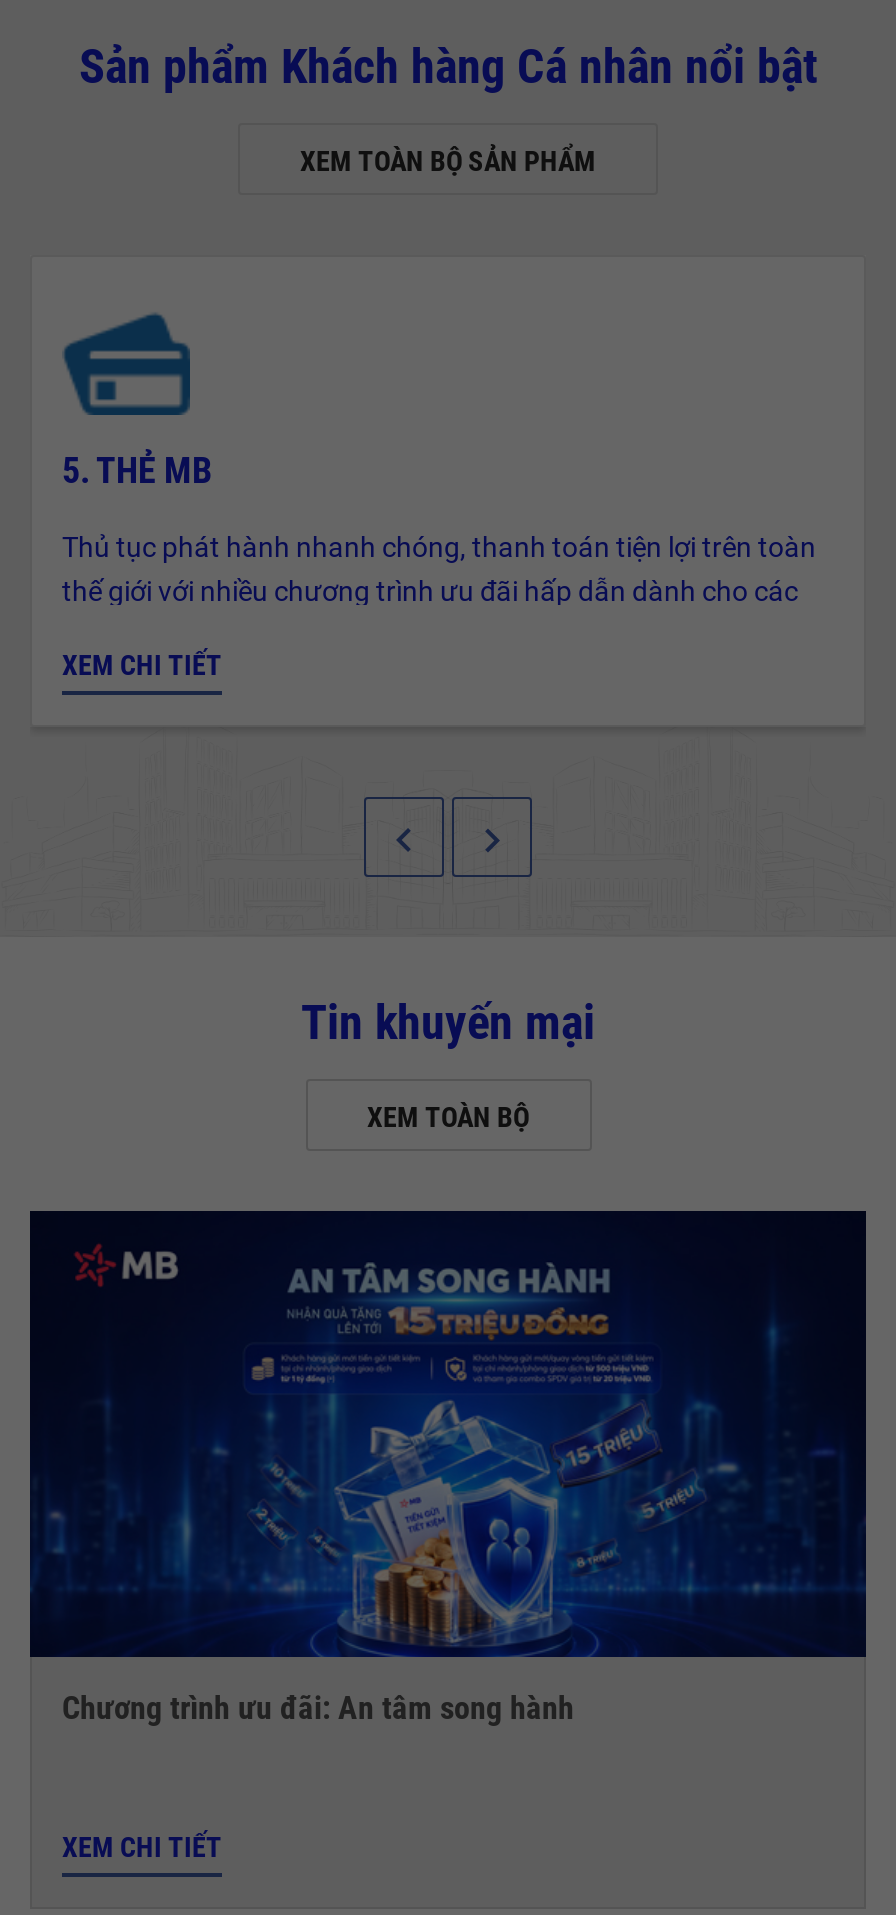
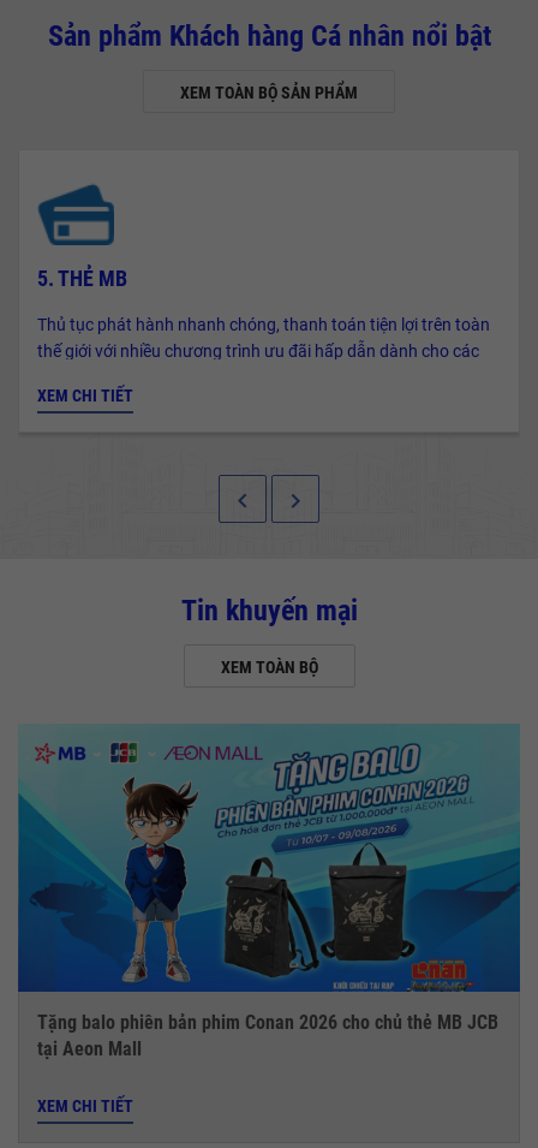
[28,1209,868,1727] [image] | Chương trình ưu đãi: An tâm song hành -> [17,724,521,1060] [image] | Tặng balo phiên bản phim Conan 2026 cho chủ thẻ MB JCB | tại Aeon Mall

